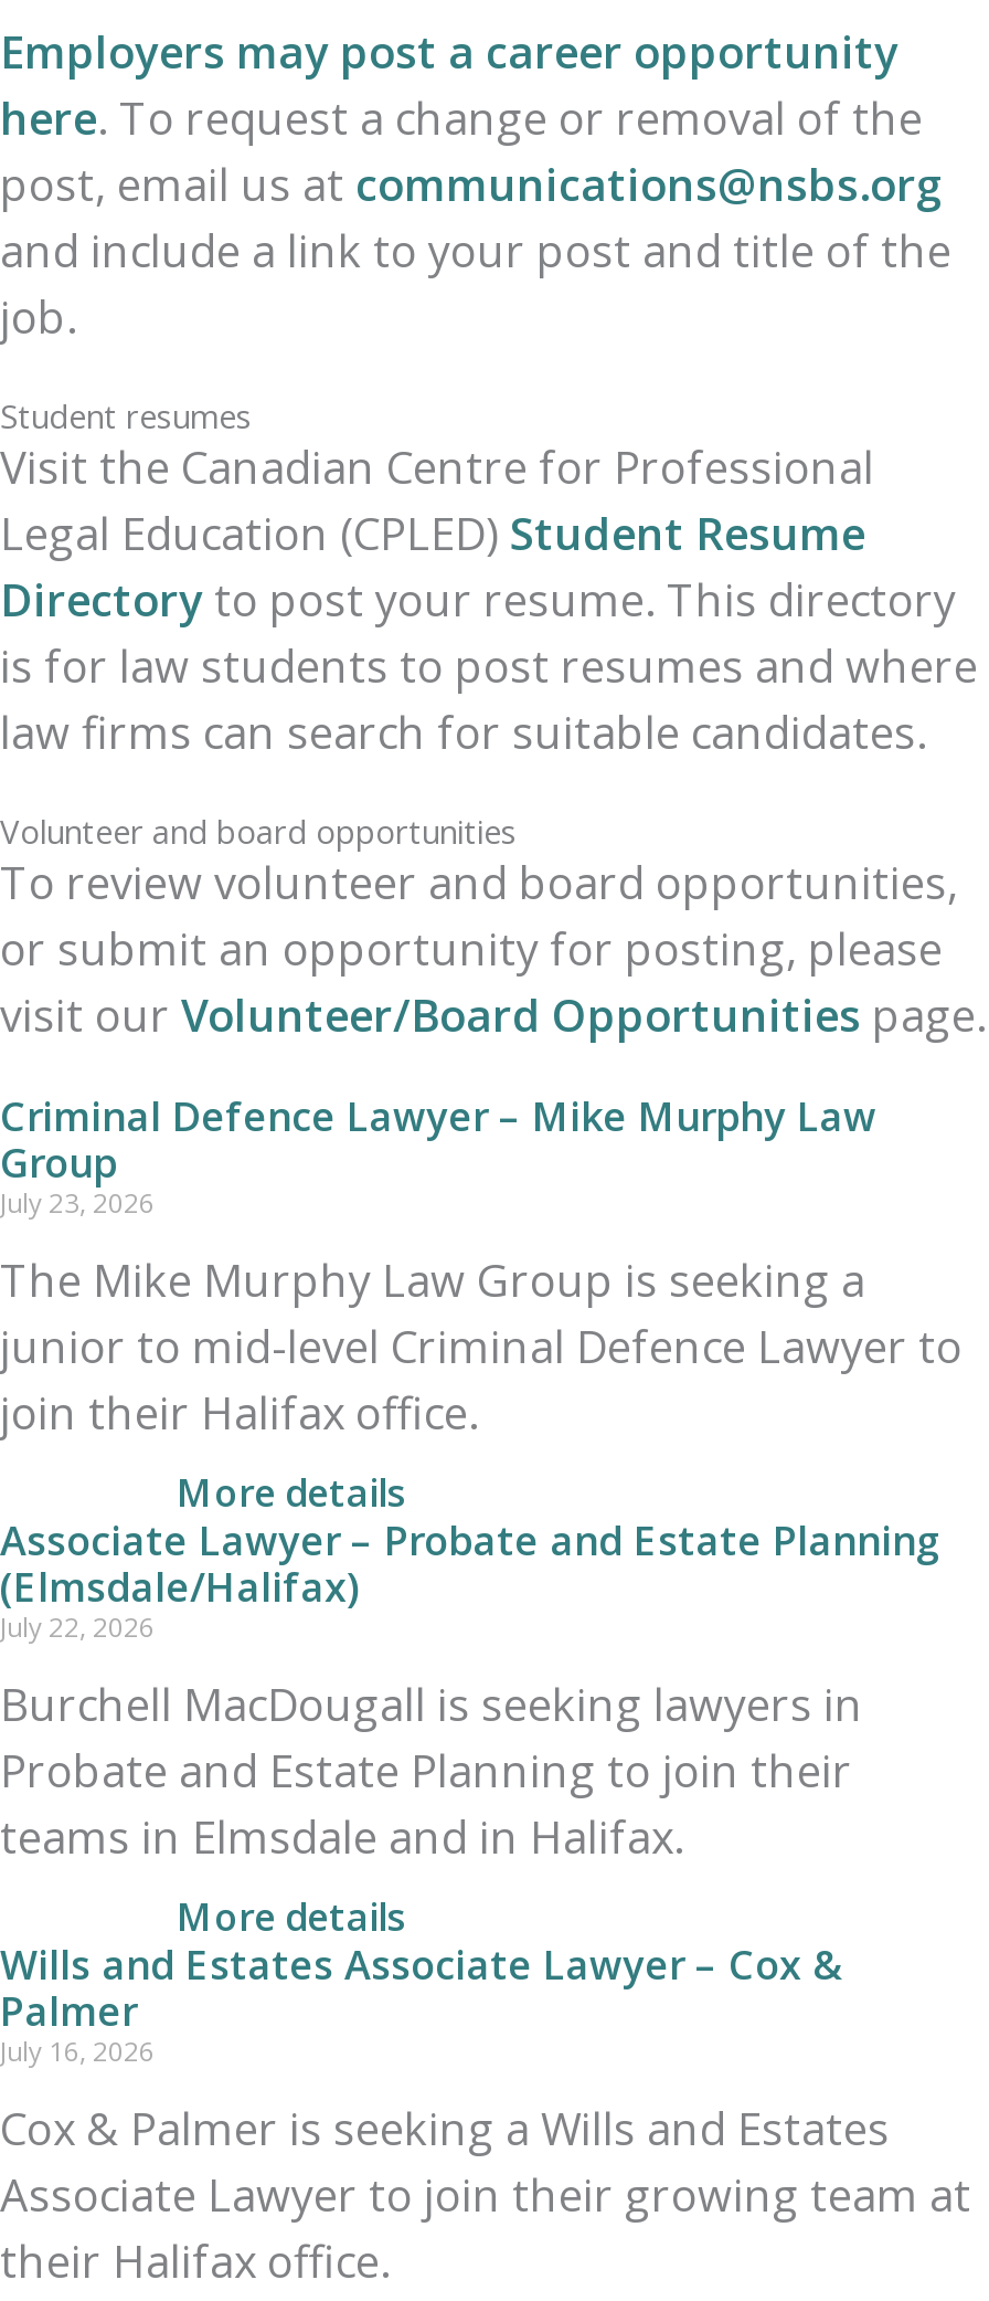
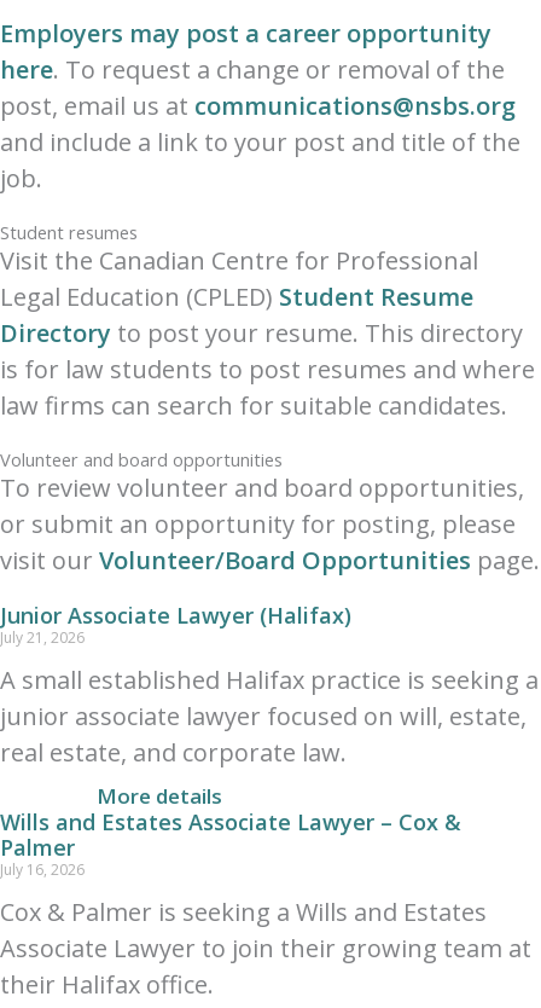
[0,1089,963,1866] Criminal Defence Lawyer – Mike Murphy Law | Group | July 23, 2026 | The Mike Murphy Law Group is seeking a | junior to mid-level Criminal Defence Lawyer to | join their Halifax office. | More details | Associate Lawyer – Probate and Estate Planning | (Elmsdale/Halifax) | July 22, 2026 | Burchell MacDougall is seeking lawyers in | Probate and Estate Planning to join their | teams in Elmsdale and in Halifax. -> [0,600,539,768] Junior Associate Lawyer (Halifax) | July 21, 2026 | A small established Halifax practice is seeking a | junior associate lawyer focused on will, estate, | real estate, and corporate law.

